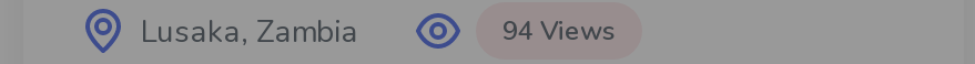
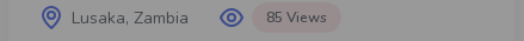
[502,13,616,49] 94 Views -> [266,8,327,27] 85 Views

